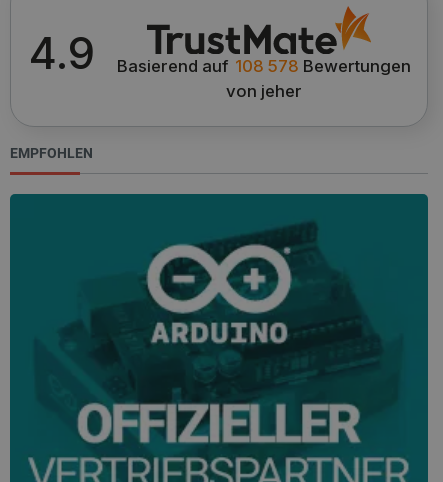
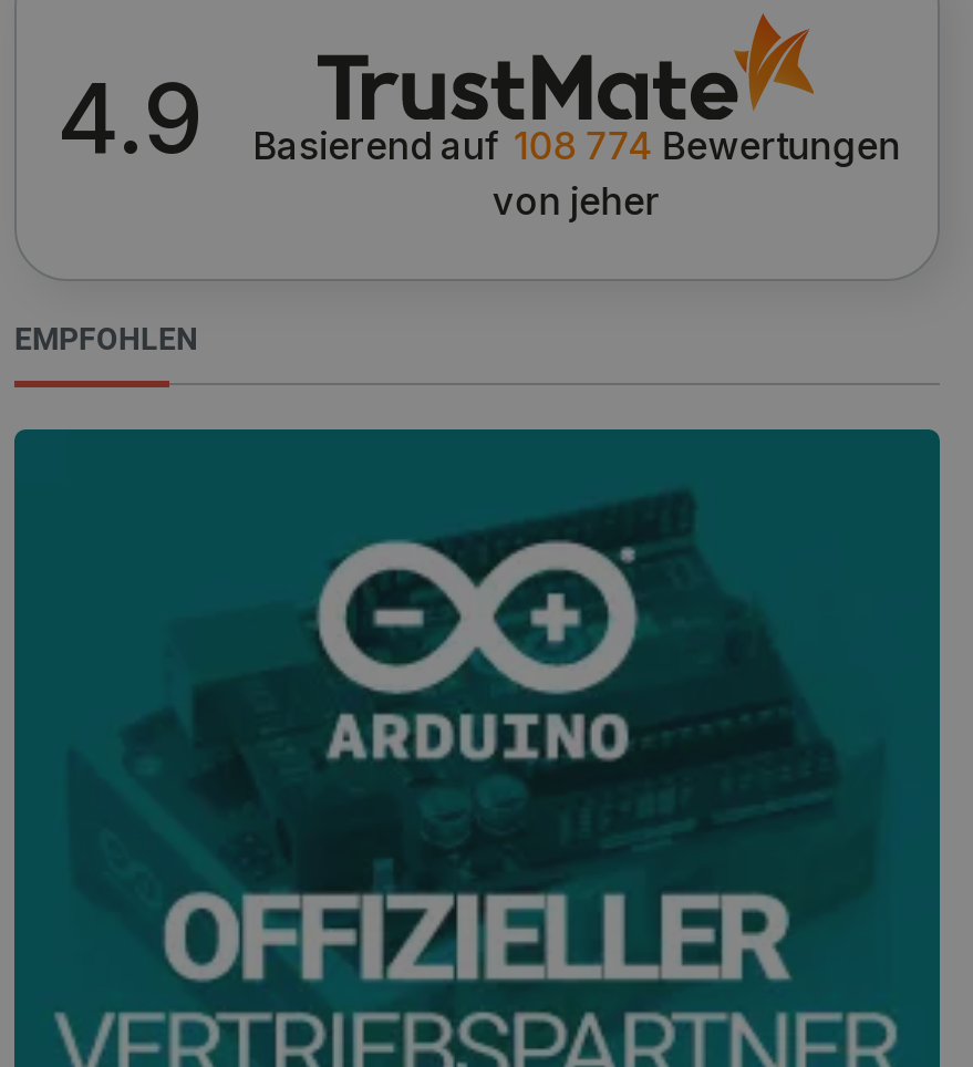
[117,56,411,76] Basierend auf 108 578 Bewertungen -> [252,124,900,168] Basierend auf 108 774 Bewertungen

